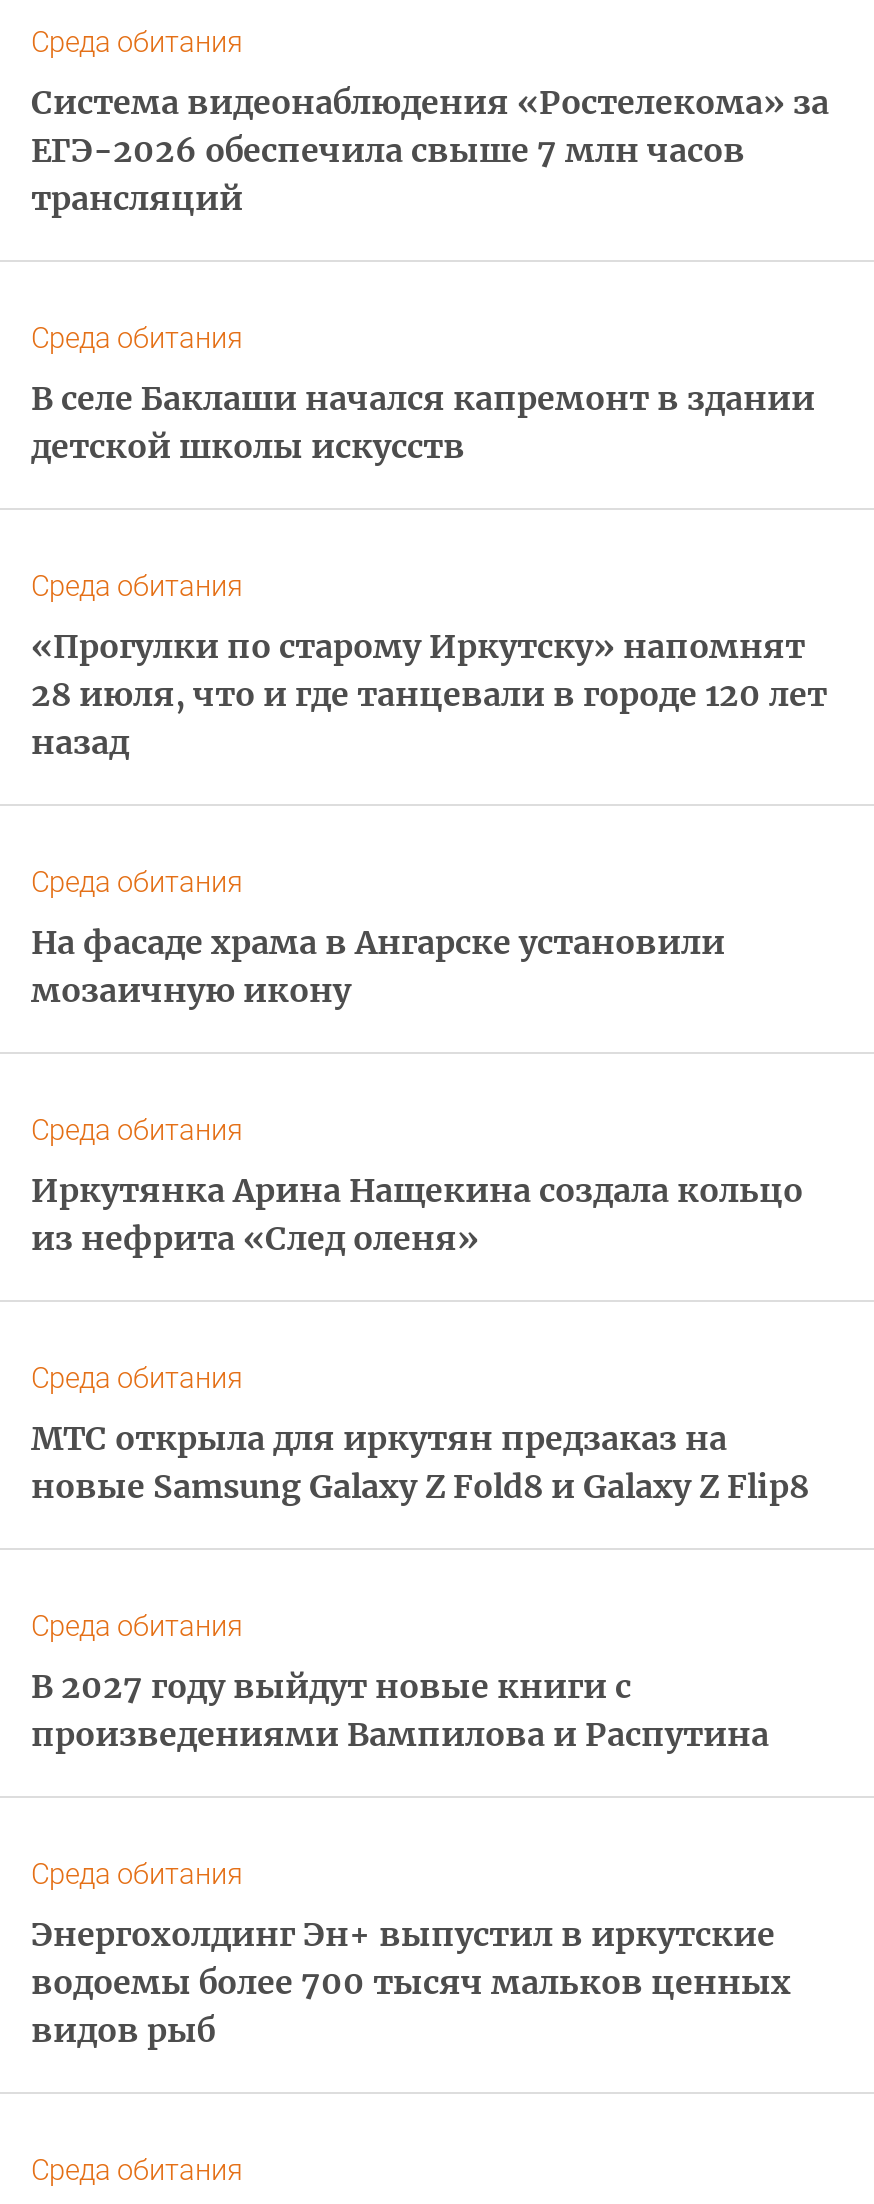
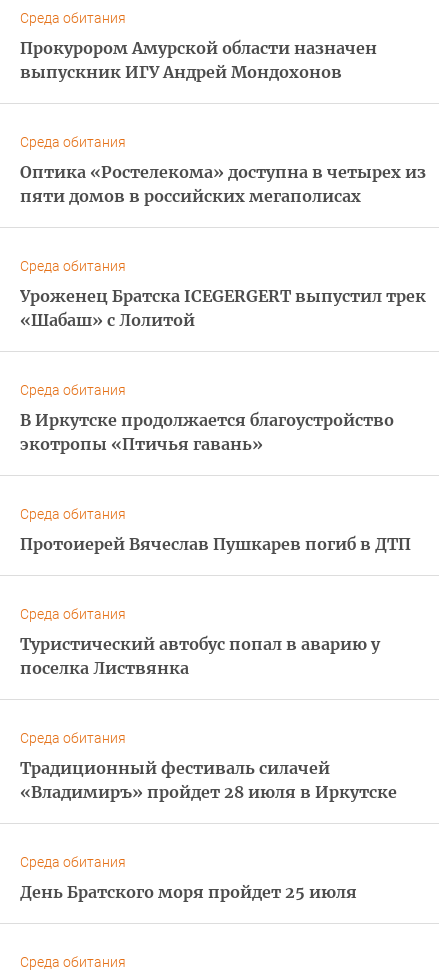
[31,83,829,219] Система видеонаблюдения «Ростелекома» за | ЕГЭ-2026 обеспечила свыше 7 млн часов | трансляций -> [20,38,377,82] Прокурором Амурской области назначен | выпускник ИГУ Андрей Мондохонов
[31,379,815,467] В селе Баклаши начался капремонт в здании | детской школы искусств -> [20,162,426,206] Оптика «Ростелекома» доступна в четырех из | пяти домов в российских мегаполисах
[31,627,827,763] «Прогулки по старому Иркутску» напомнят | 28 июля, что и где танцевали в городе 120 лет | назад -> [20,286,426,330] Уроженец Братска ICEGERGERT выпустил трек | «Шабаш» с Лолитой
[31,923,725,1011] На фасаде храма в Ангарске установили | мозаичную икону -> [20,410,394,454] В Иркутске продолжается благоустройство | экотропы «Птичья гавань»
[31,1171,803,1259] Иркутянка Арина Нащекина создала кольцо | из нефрита «След оленя» -> [20,534,411,554] Протоиерей Вячеслав Пушкарев погиб в ДТП
[31,1419,809,1507] МТС открыла для иркутян предзаказ на | новые Samsung Galaxy Z Fold8 и Galaxy Z Flip8 -> [20,634,380,678] Туристический автобус попал в аварию у | поселка Листвянка
[31,1667,769,1755] В 2027 году выйдут новые книги с | произведениями Вампилова и Распутина -> [20,758,397,802] Традиционный фестиваль силачей | «Владимиръ» пройдет 28 июля в Иркутске
[31,1915,791,2051] Энергохолдинг Эн+ выпустил в иркутские | водоемы более 700 тысяч мальков ценных | видов рыб -> [20,882,357,902] День Братского моря пройдет 25 июля

